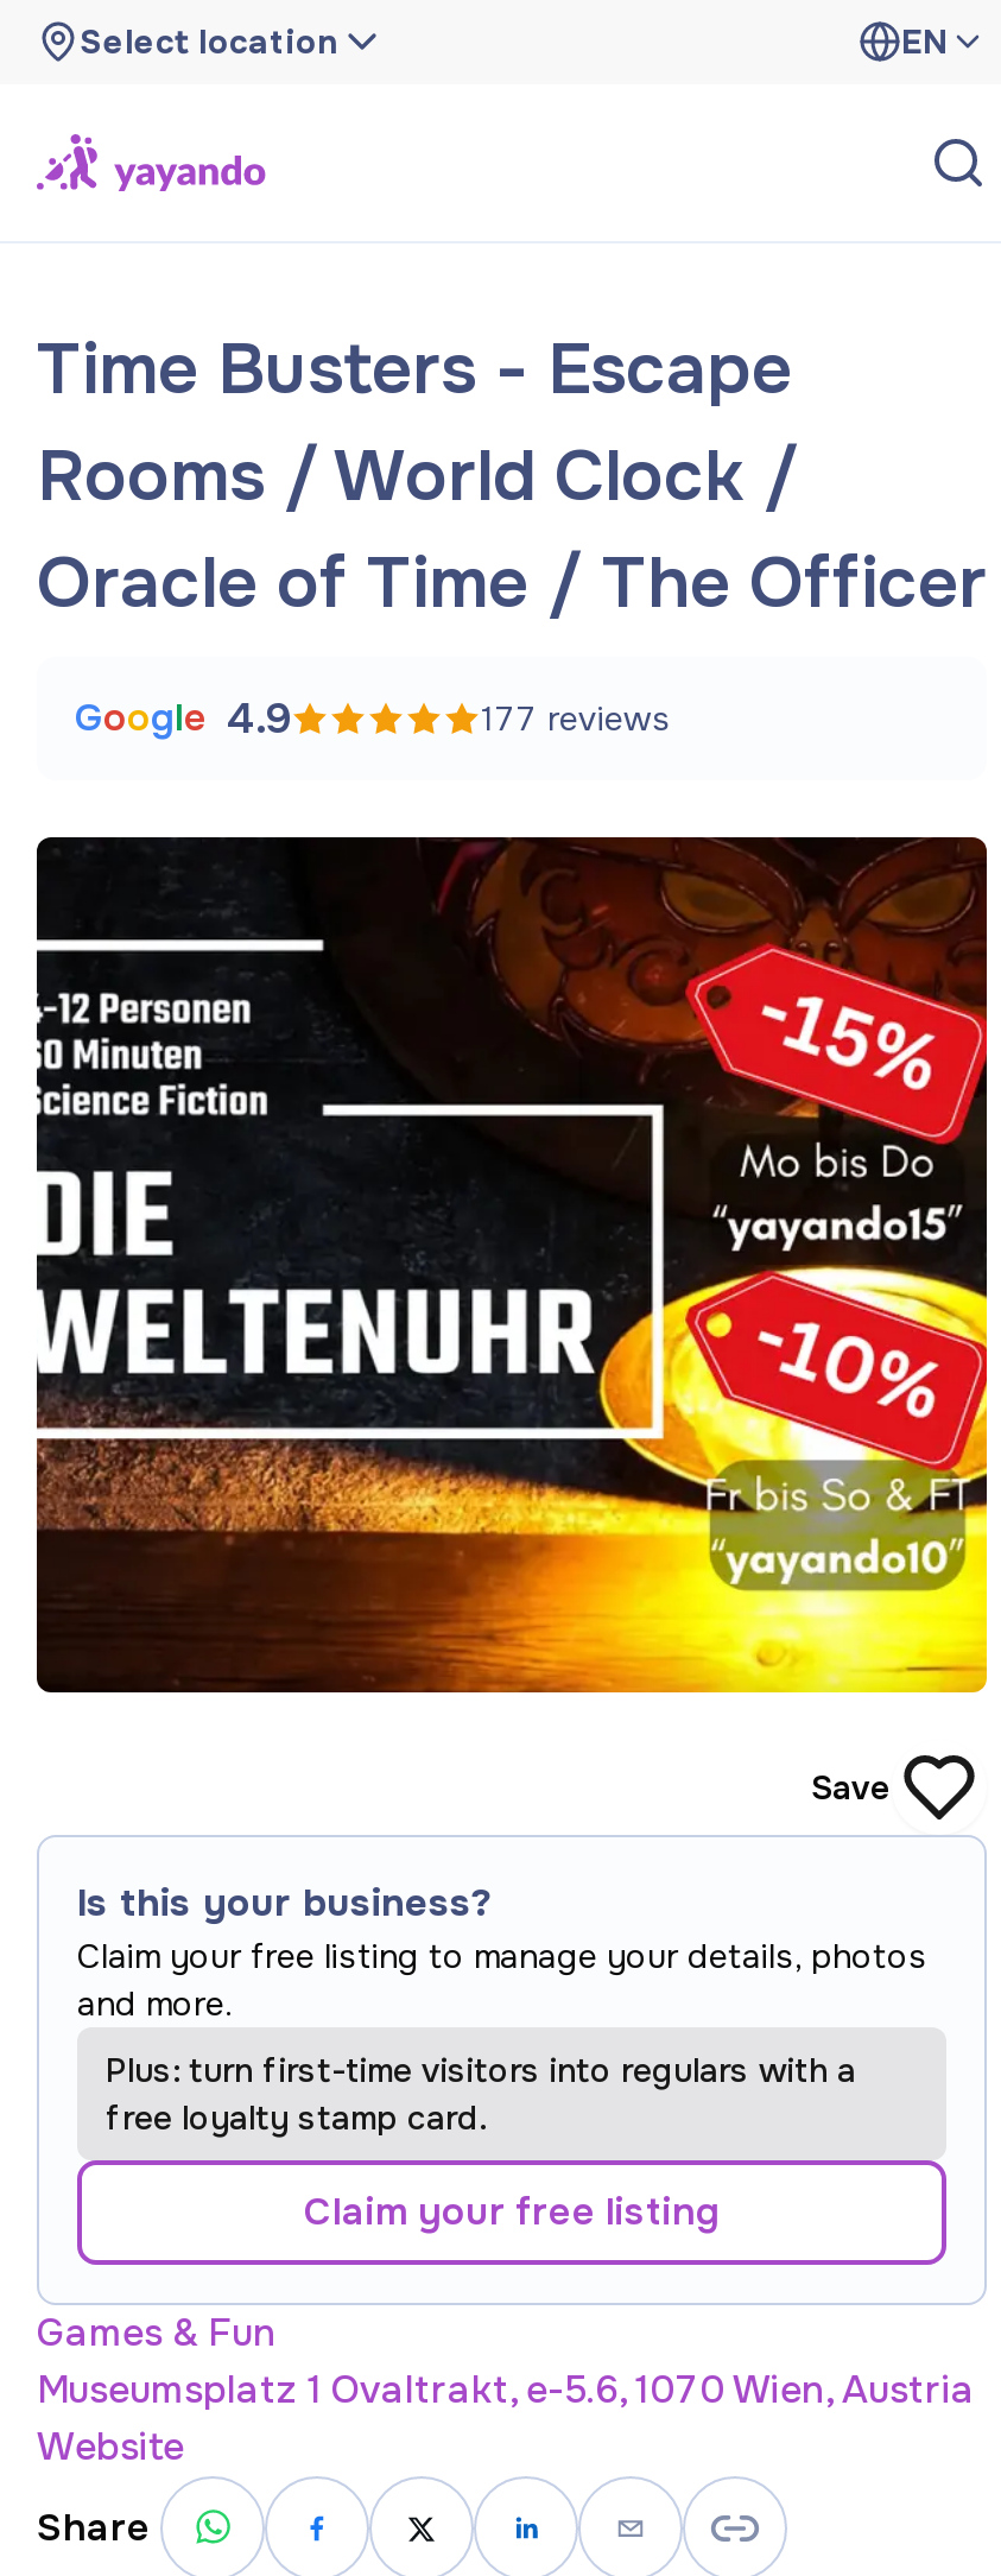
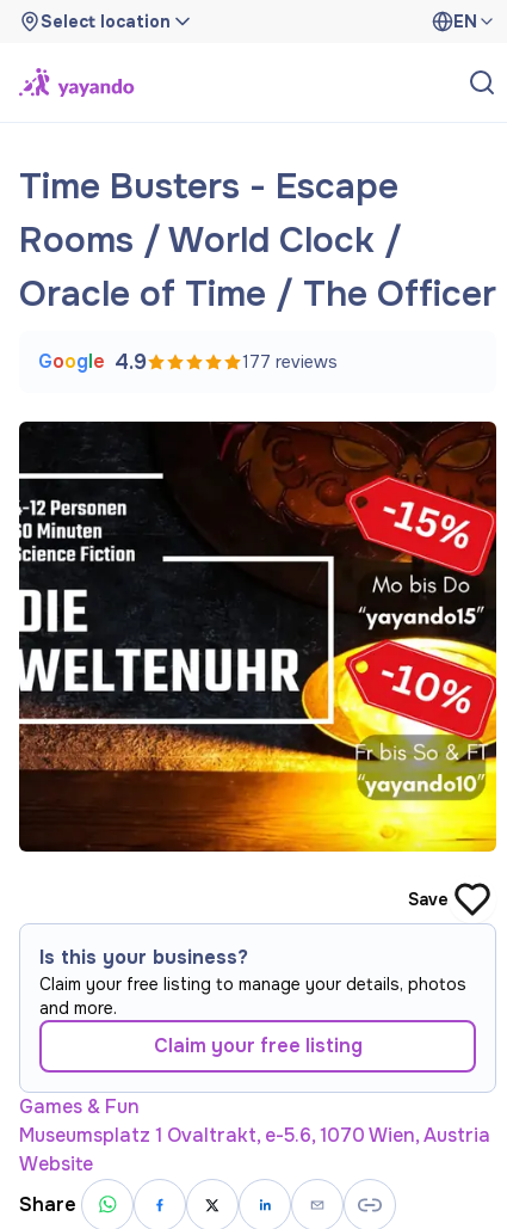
[106,2049,856,2139] Plus: turn first-time visitors into regulars with a | free loyalty stamp card. -> none

